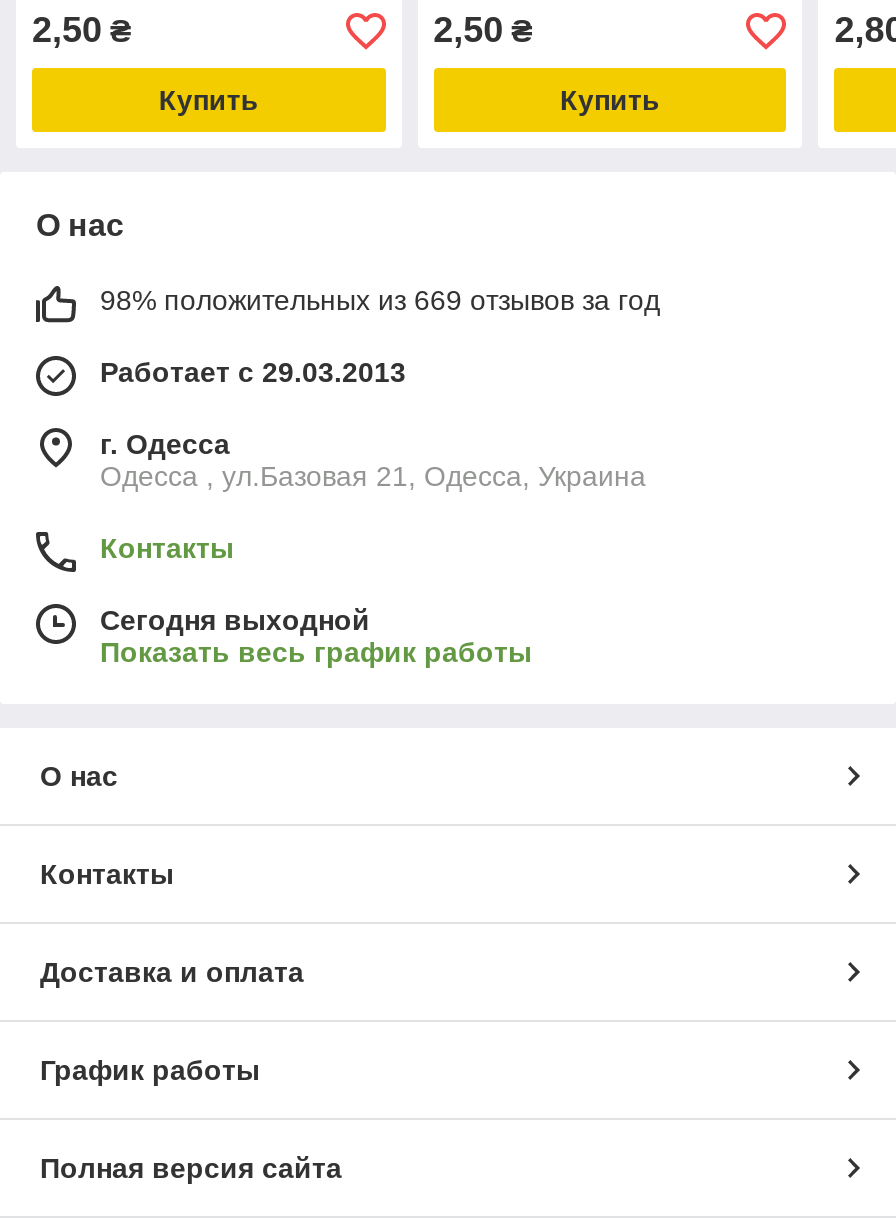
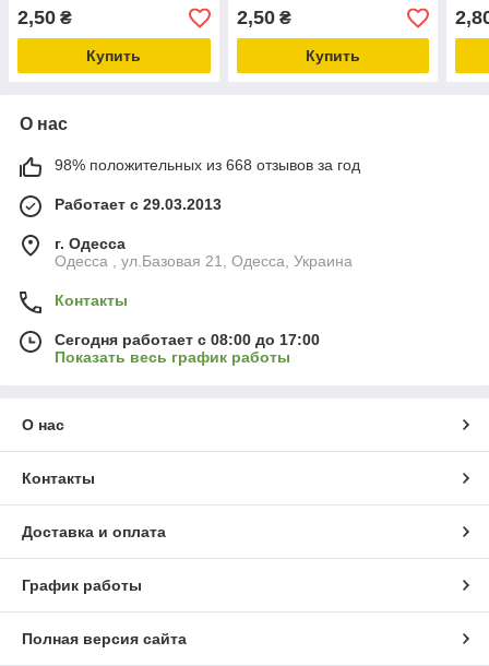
[100,285,660,317] 98% положительных из 669 отзывов за год -> [55,157,360,174] 98% положительных из 668 отзывов за год
[100,605,370,637] Сегодня выходной -> [55,331,320,349] Сегодня работает с 08:00 до 17:00

